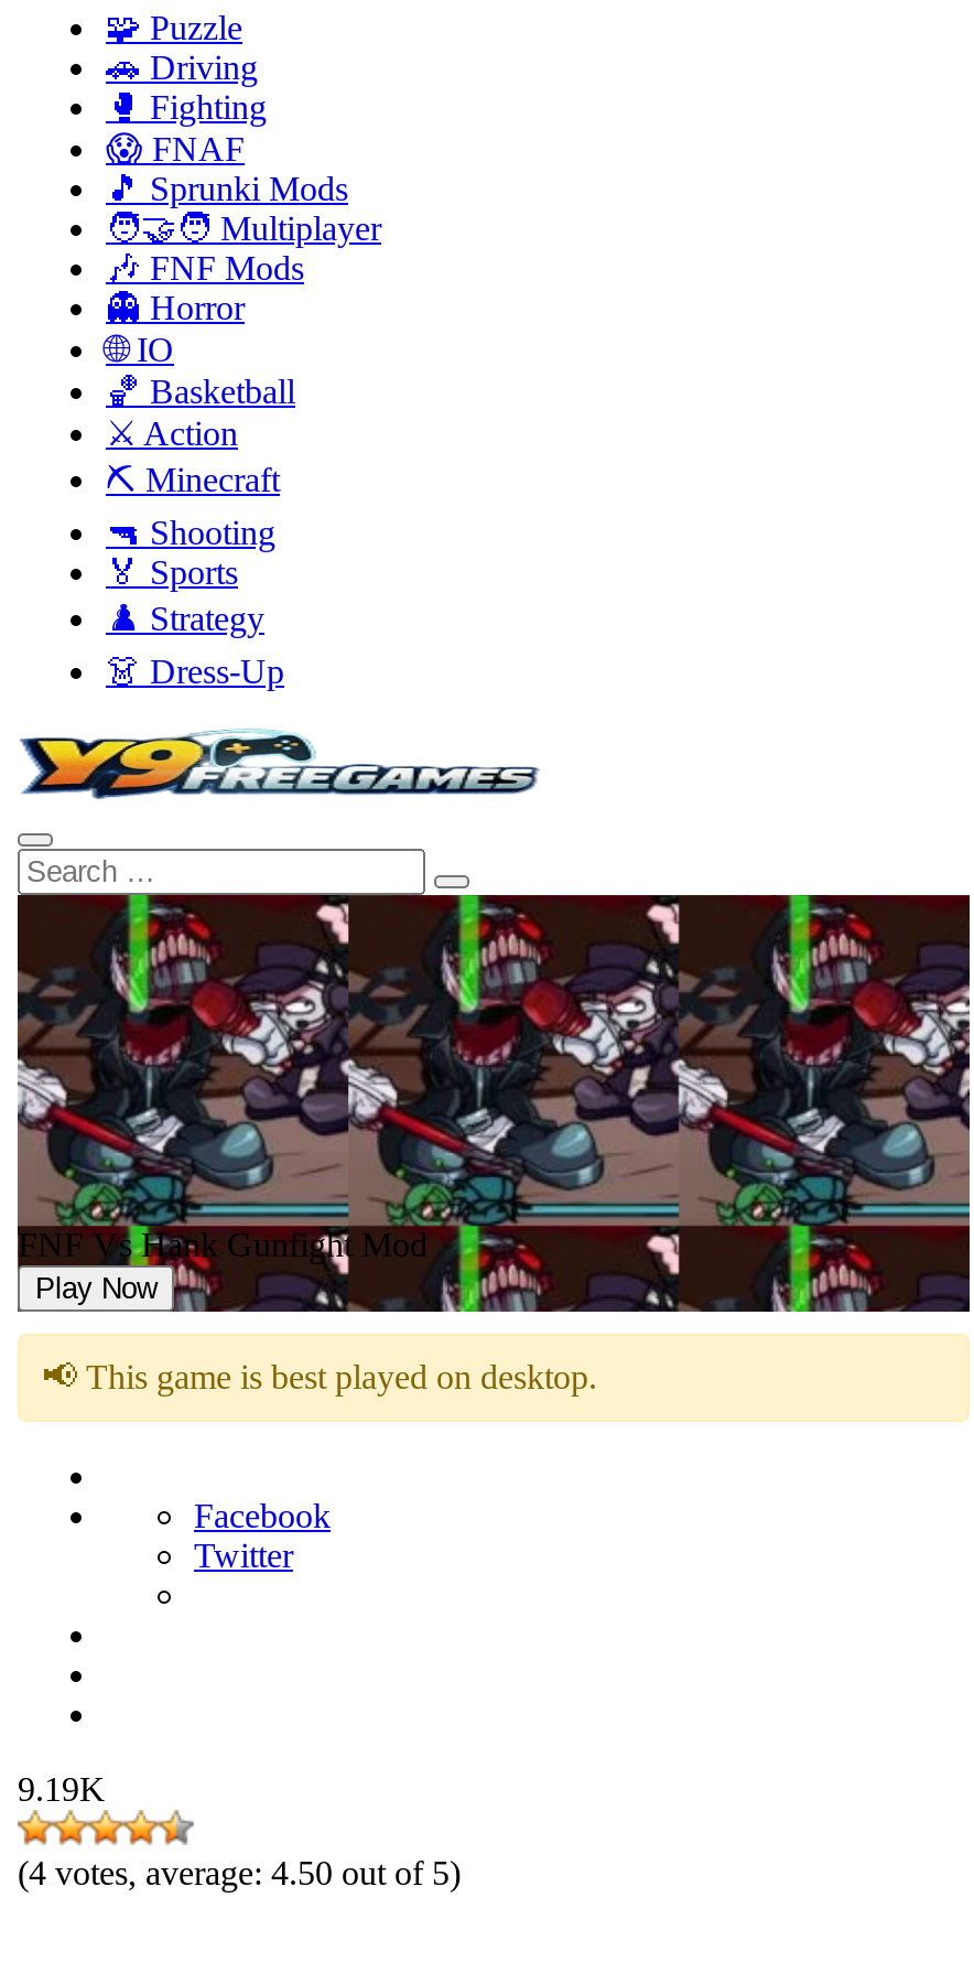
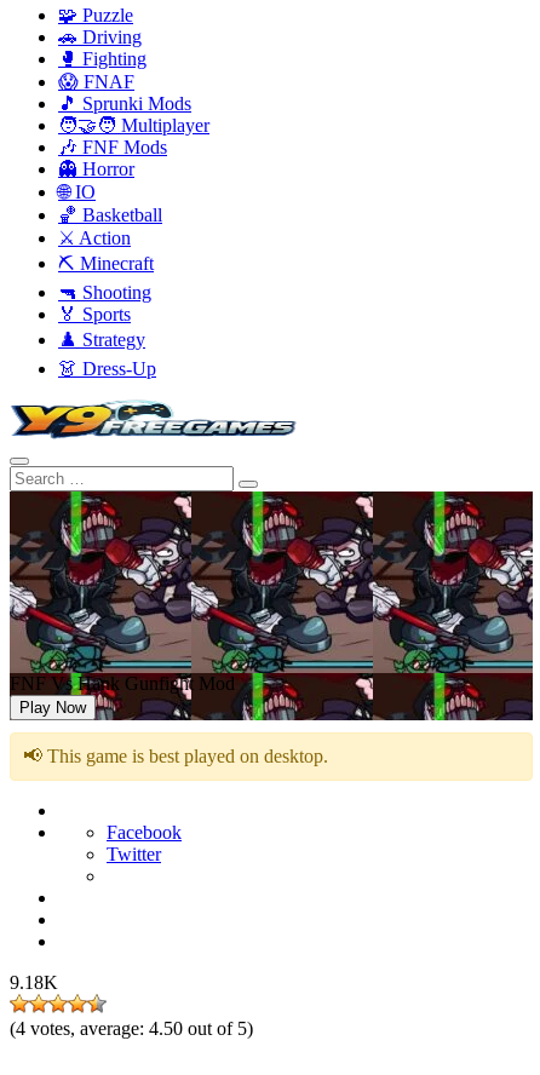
[18,1770,106,1808] 9.19K -> [10,972,58,993] 9.18K

